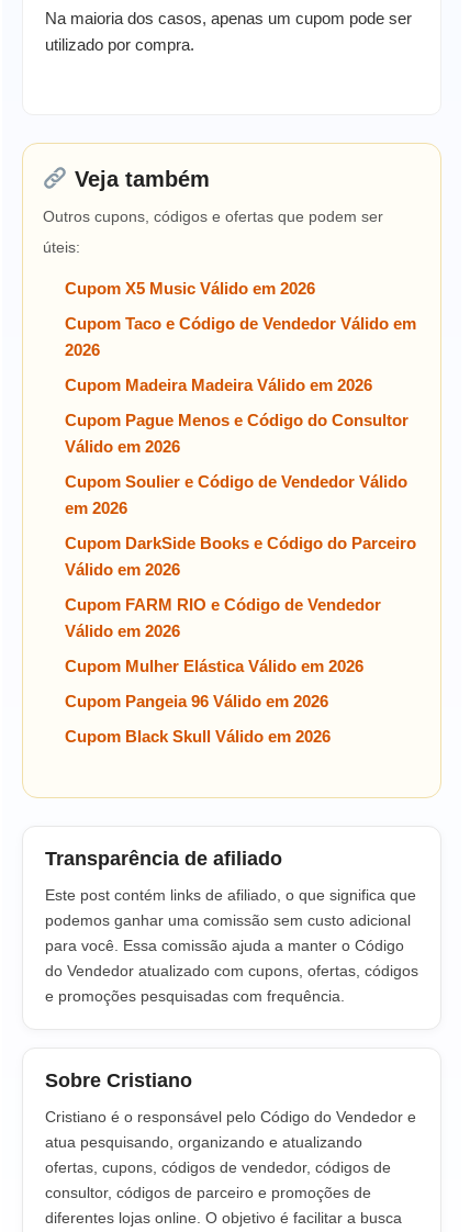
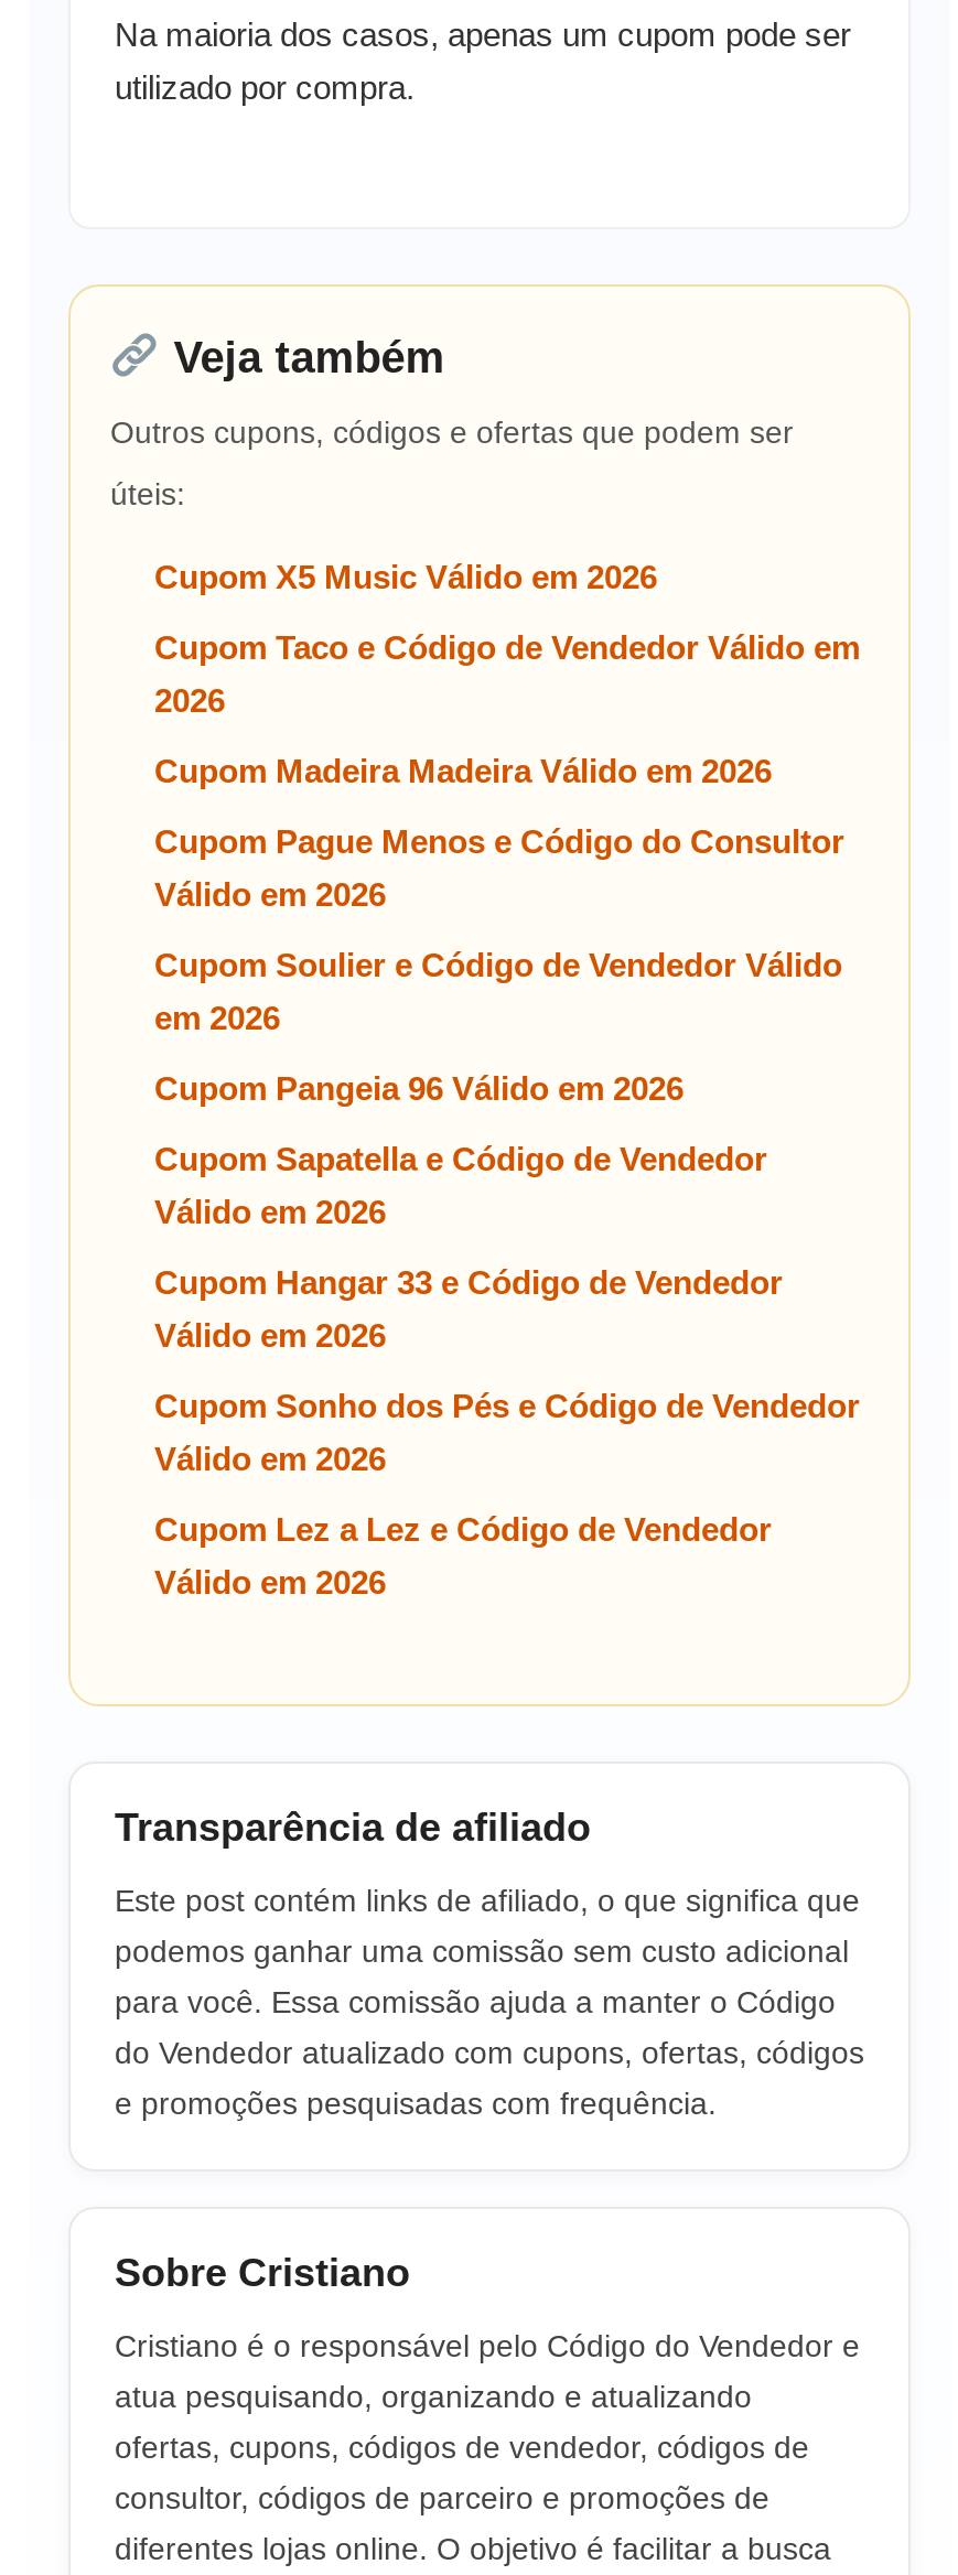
[65,533,416,552] Cupom DarkSide Books e Código do Parceiro -> [154,1139,767,1176] Cupom Sapatella e Código de Vendedor
[65,595,381,613] Cupom FARM RIO e Código de Vendedor -> [154,1262,783,1300] Cupom Hangar 33 e Código de Vendedor
[65,656,363,745] Cupom Mulher Elástica Válido em 2026 | Cupom Black Skull Válido em 2026 -> [154,1386,860,1600] Cupom Sonho dos Pés e Código de Vendedor | Válido em 2026 | Cupom Lez a Lez e Código de Vendedor | Válido em 2026
moved [65,691,328,710] -> [154,1068,683,1106]: Cupom Pangeia 96 Válido em 2026

